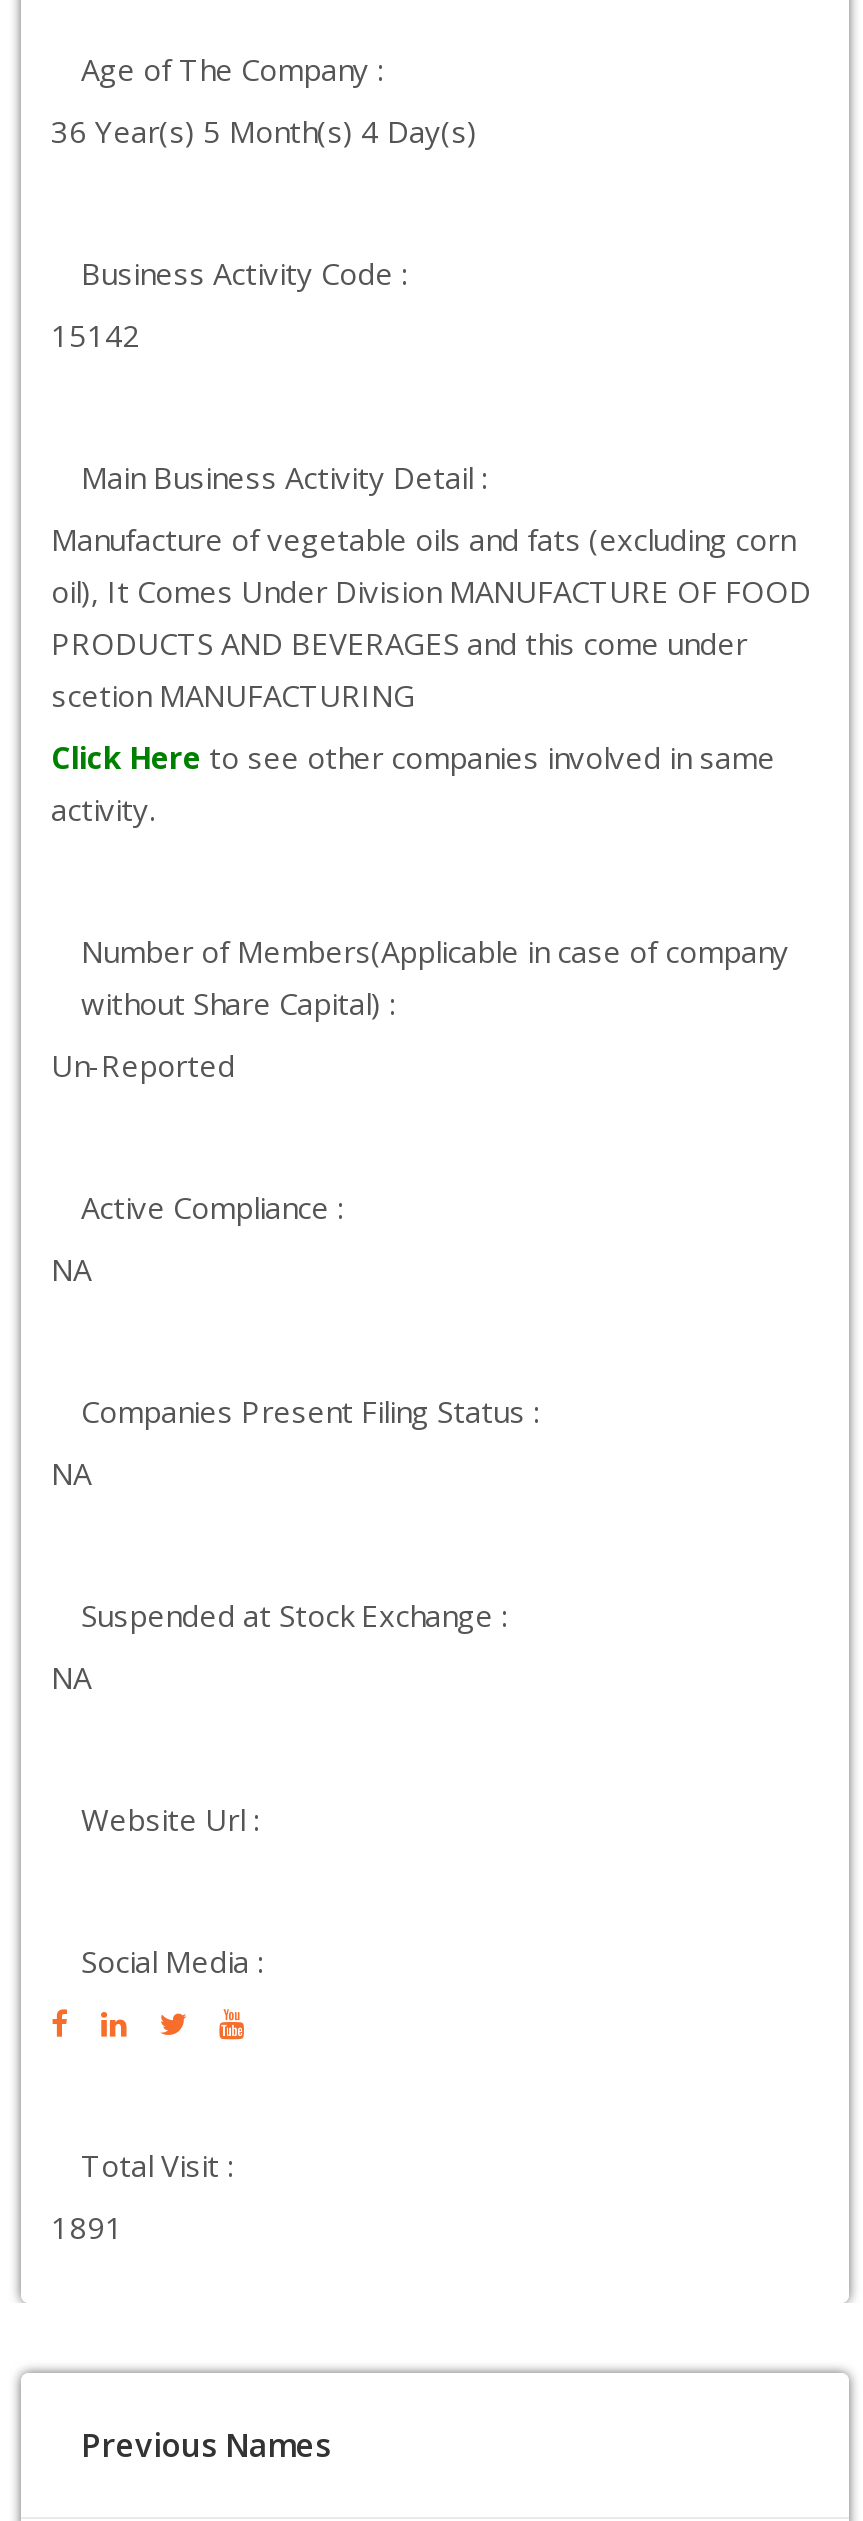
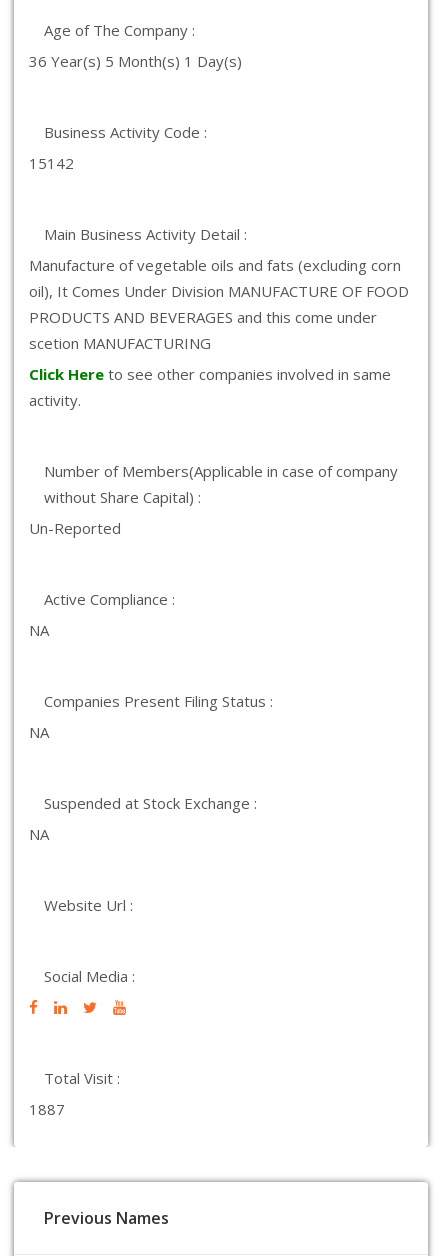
[51,111,477,151] 36 Year(s) 5 Month(s) 4 Day(s) -> [29,51,242,71] 36 Year(s) 5 Month(s) 1 Day(s)
[51,2207,123,2247] 1891 -> [29,1099,65,1119] 1887

